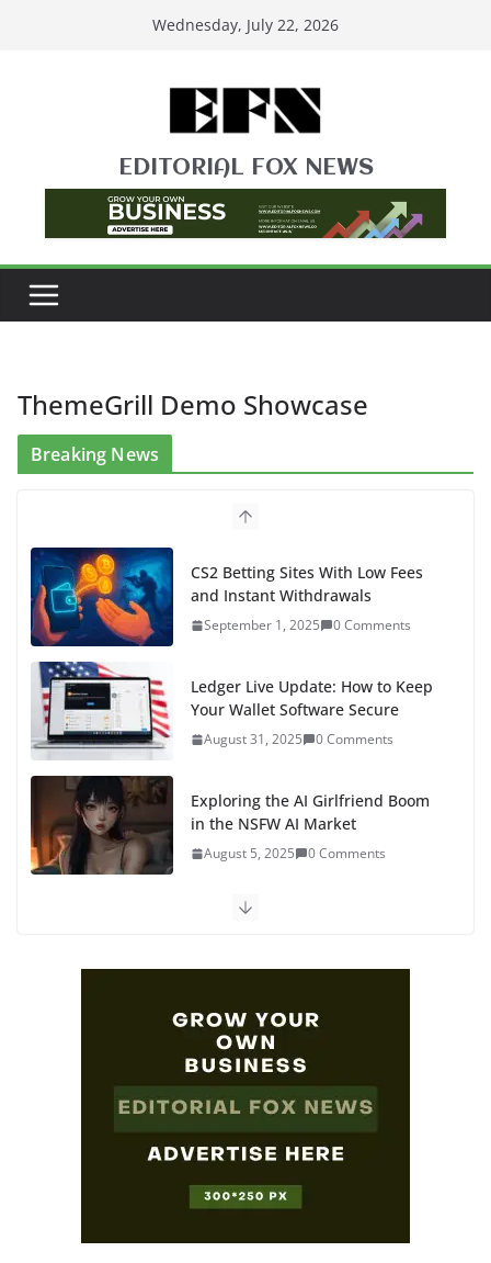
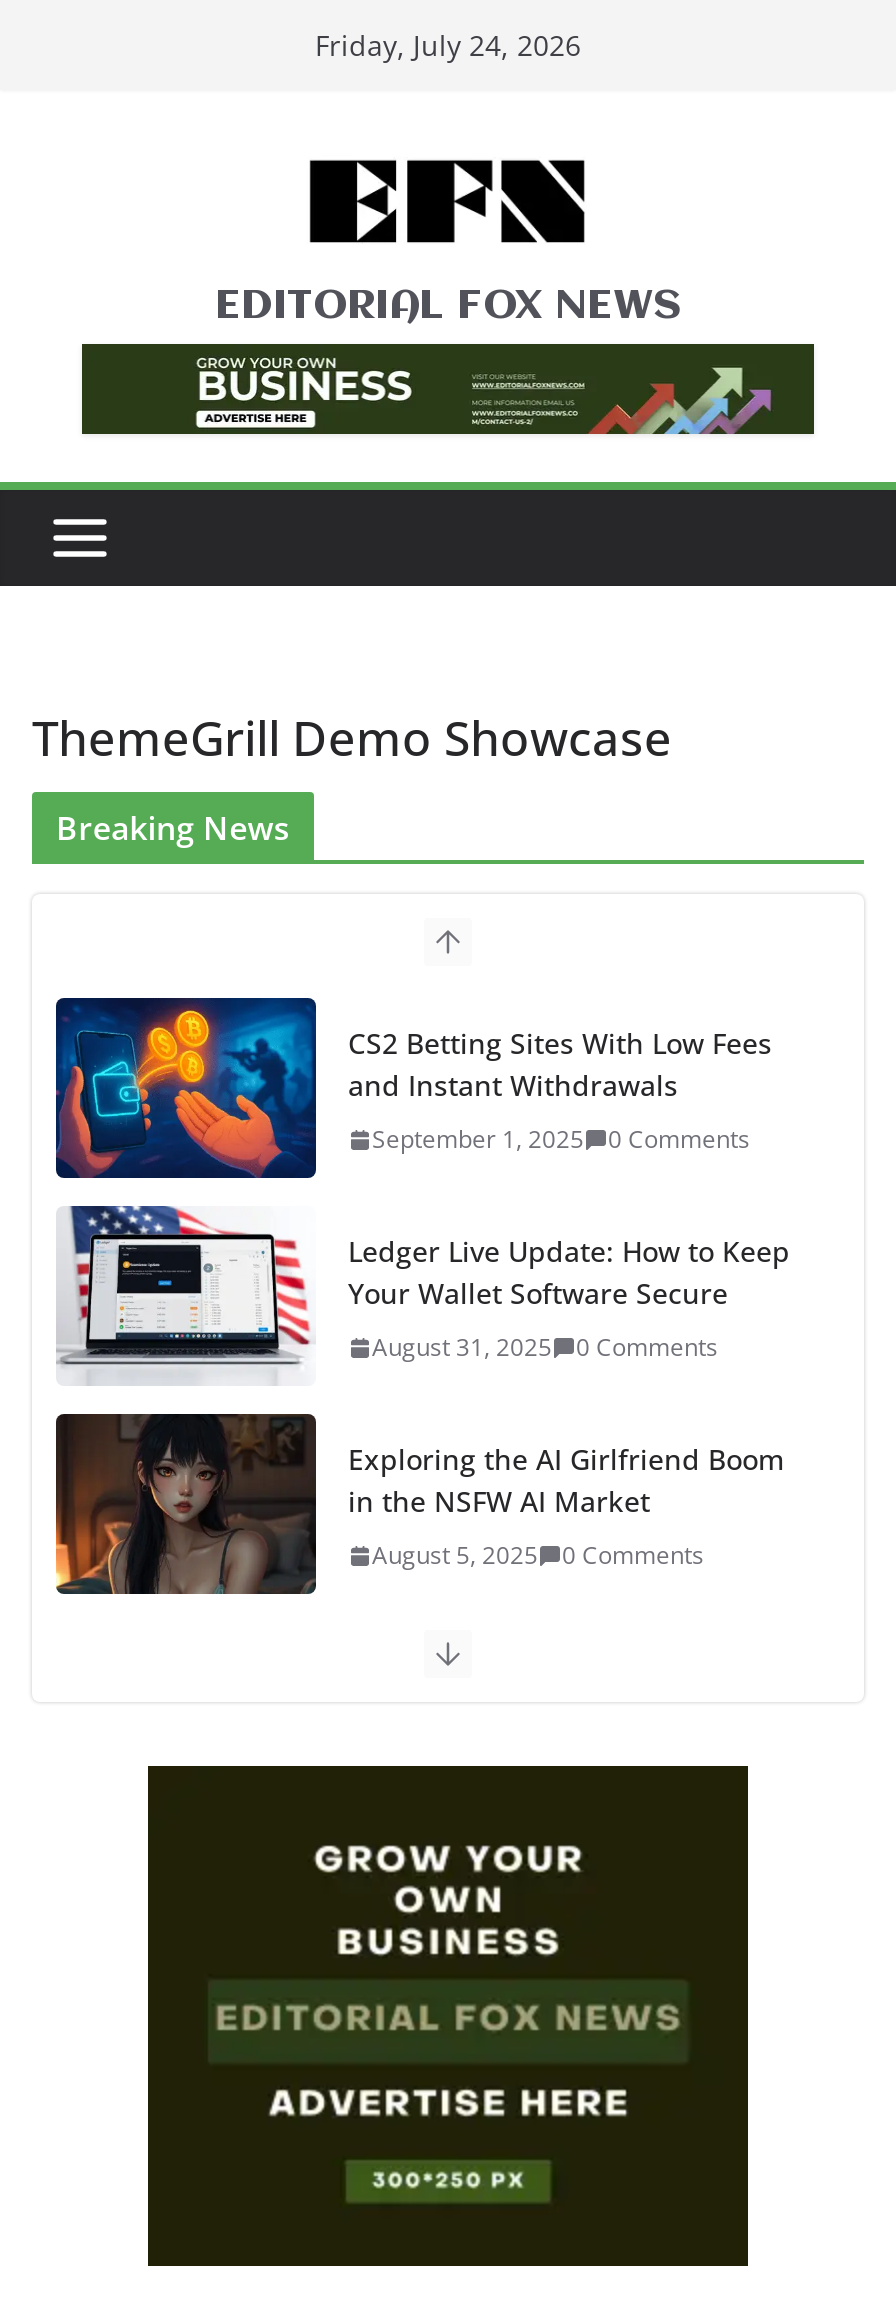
[152,14,339,35] Wednesday, July 22, 2026 -> [315,26,581,64] Friday, July 24, 2026

